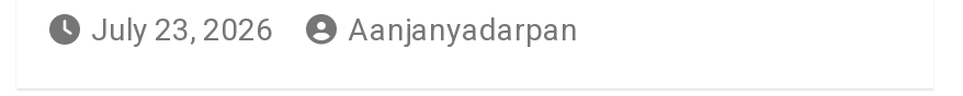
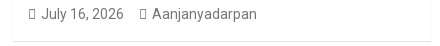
[91,13,273,48] July 23, 2026 -> [41,6,124,22] July 16, 2026

